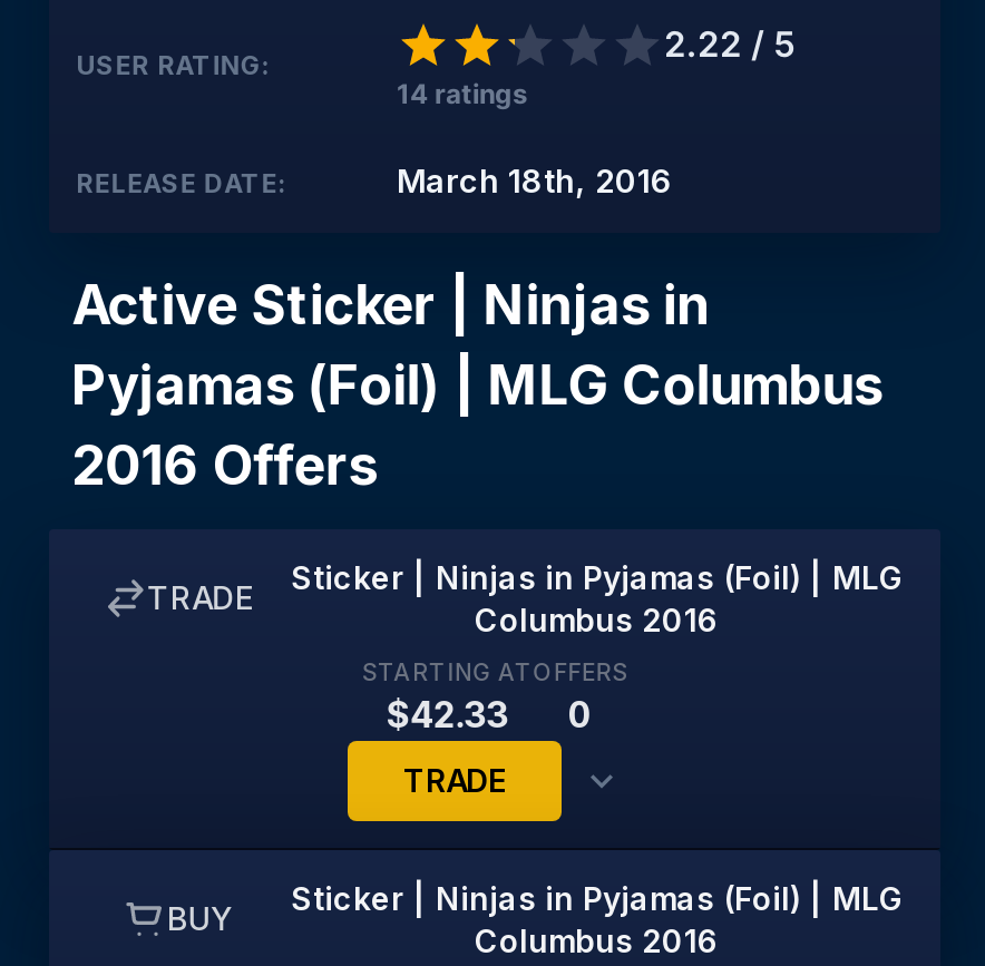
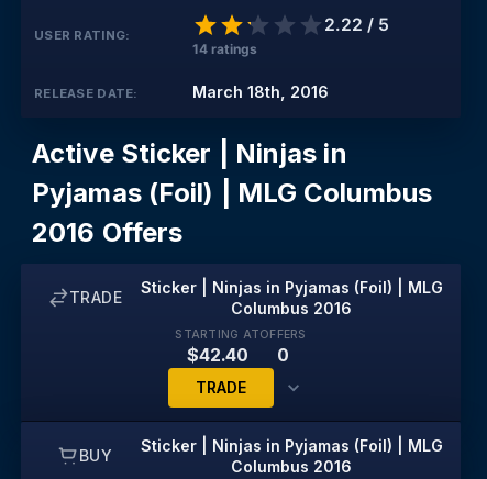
[386,692,593,737] $42.33 0 -> [187,344,289,366] $42.40 0

